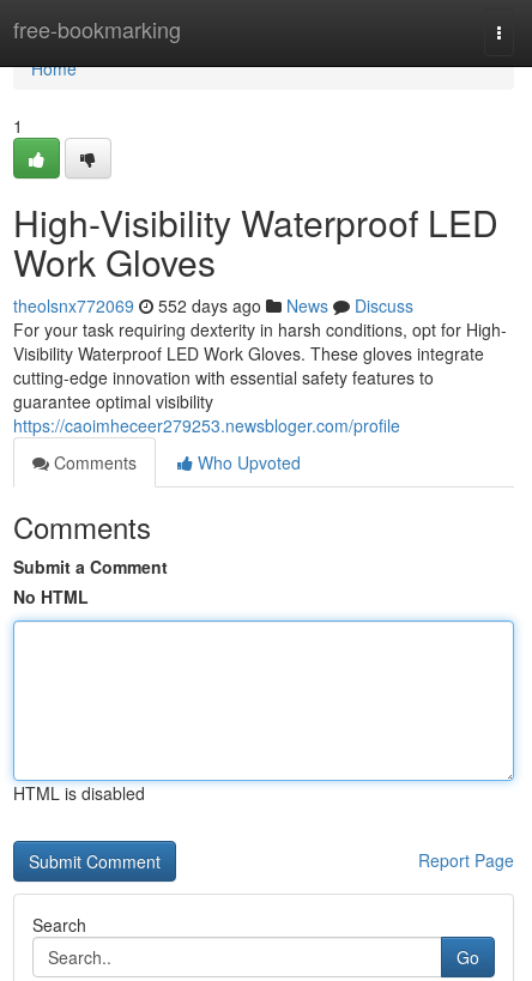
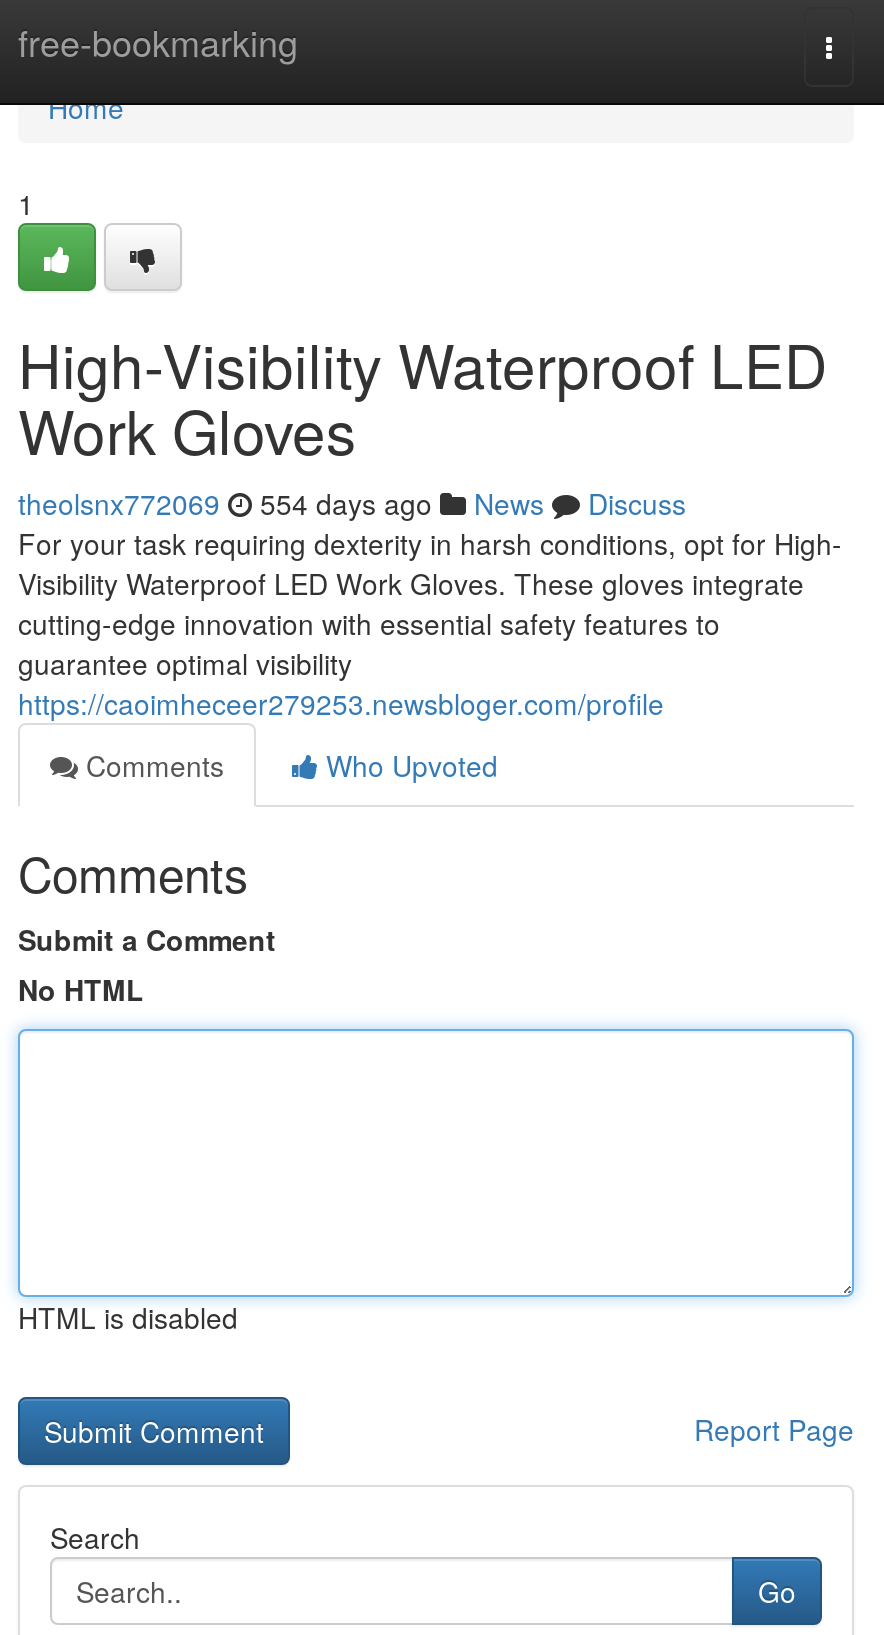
[13,293,413,317] theolsnx772069 552 days ago News Discuss -> [18,483,686,523] theolsnx772069 554 days ago News Discuss

